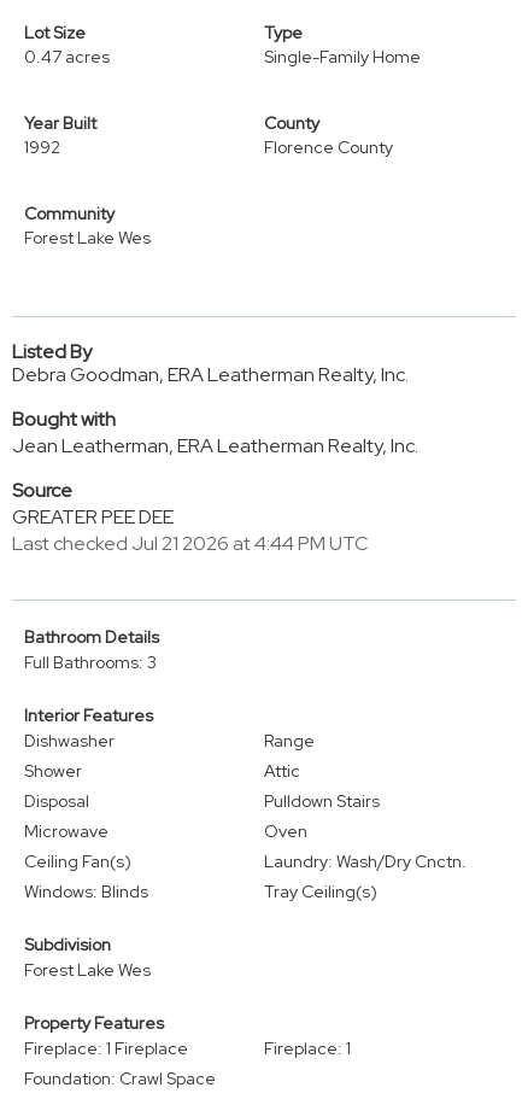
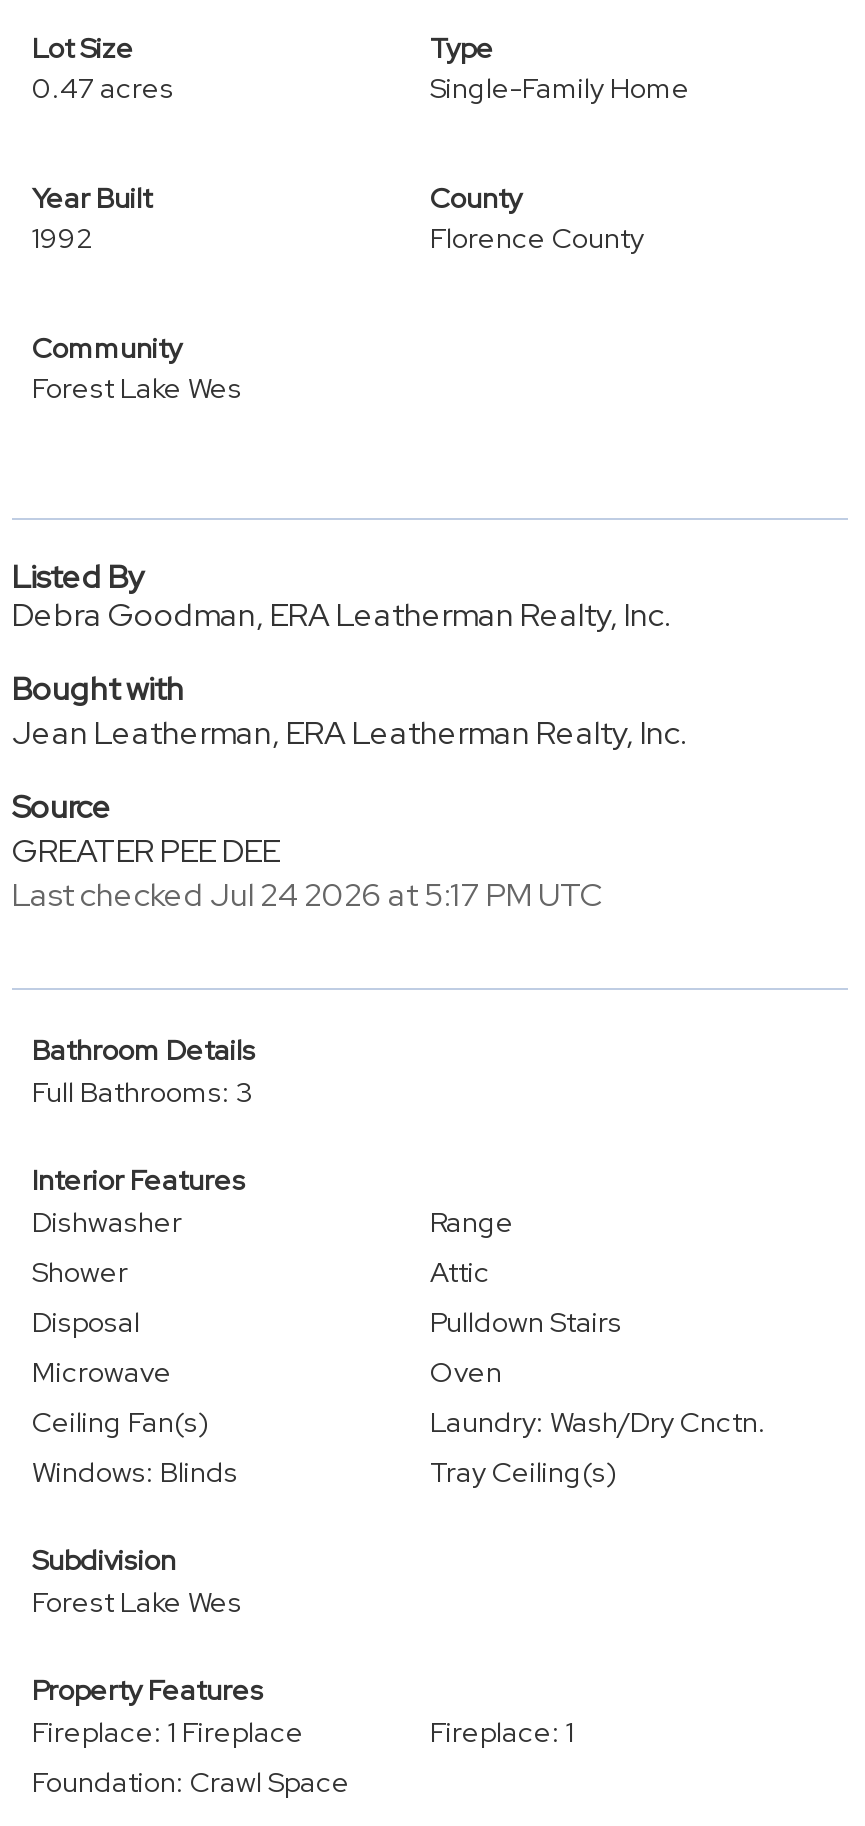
[12,531,369,556] Last checked Jul 21 2026 at 4:44 PM UTC -> [12,874,604,916] Last checked Jul 24 2026 at 5:17 PM UTC

